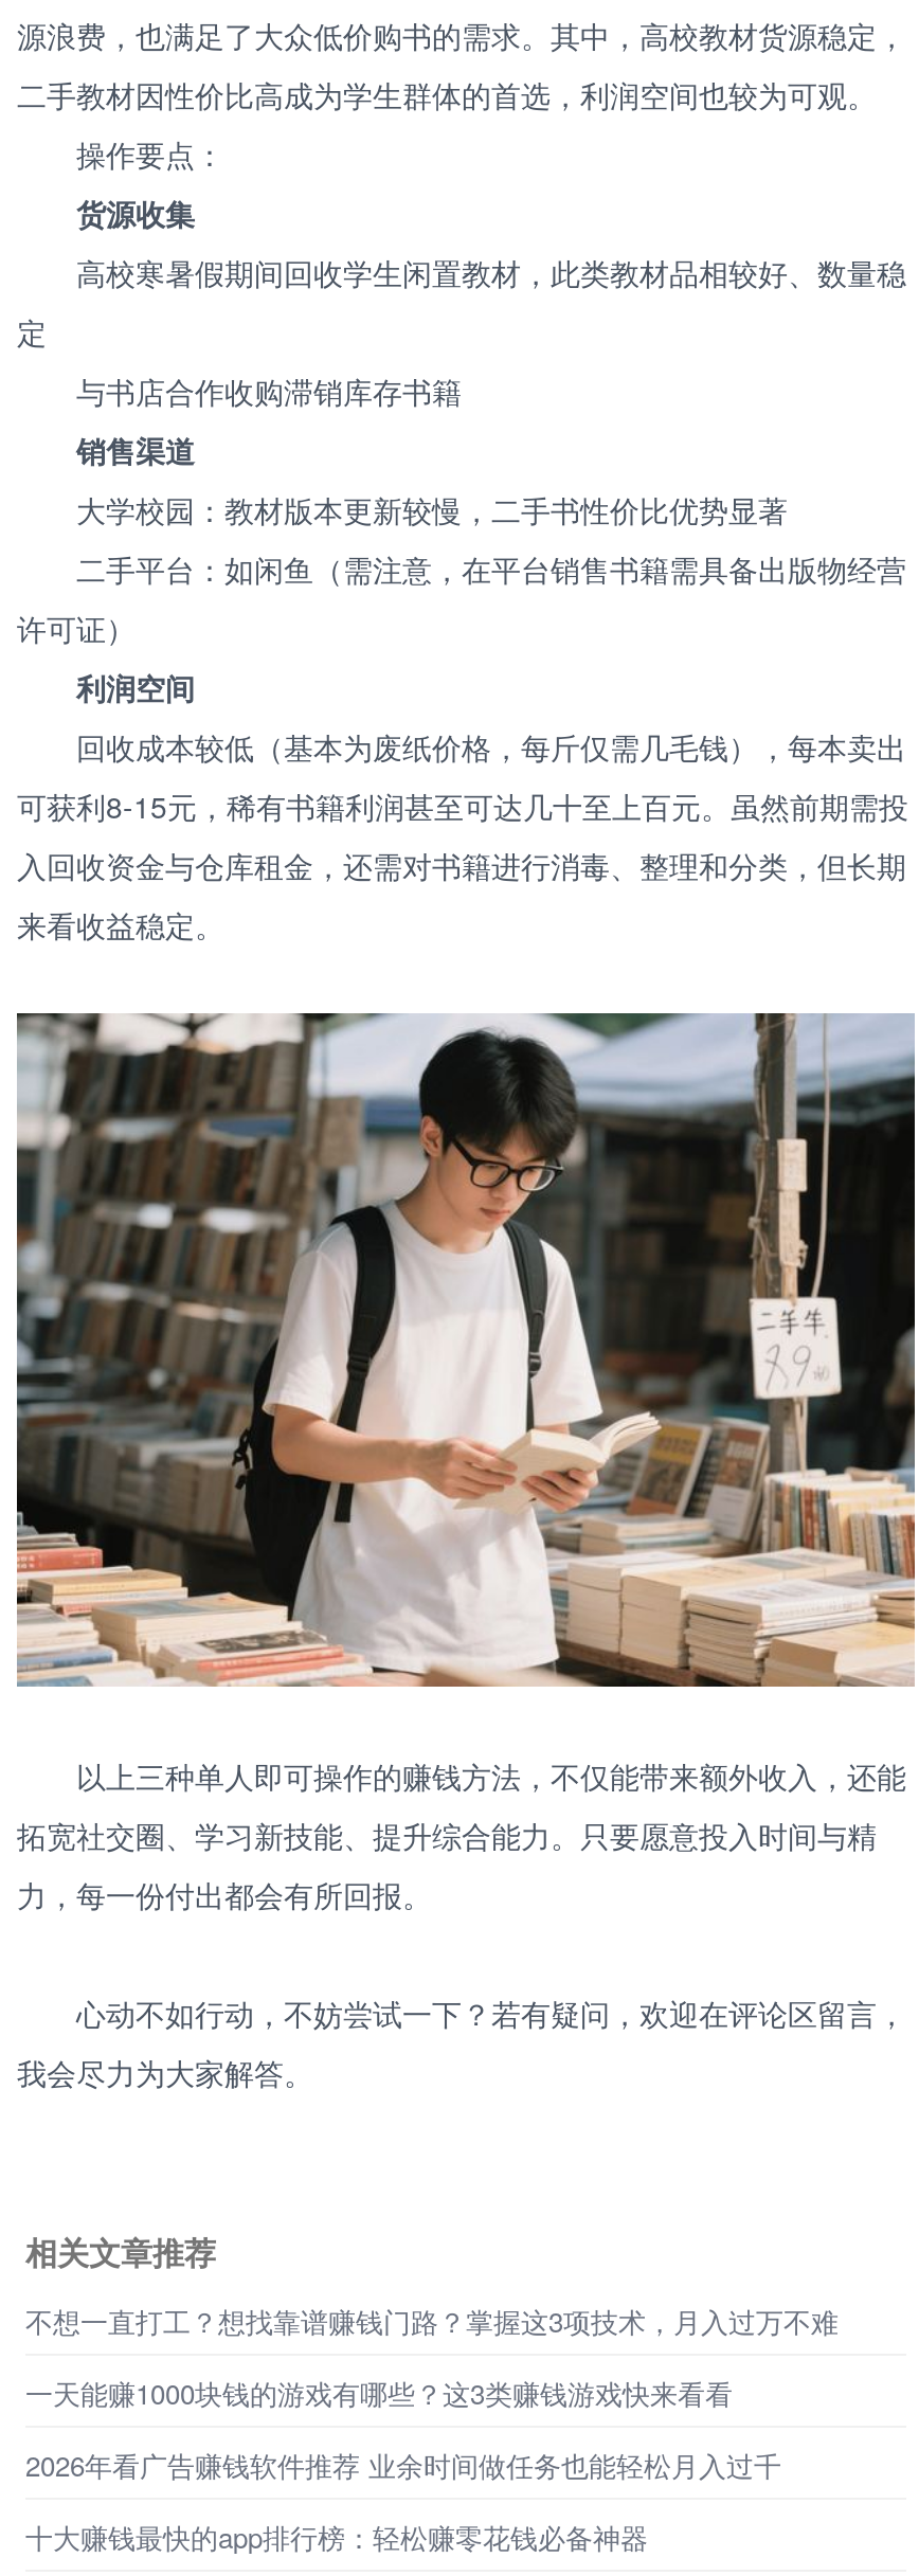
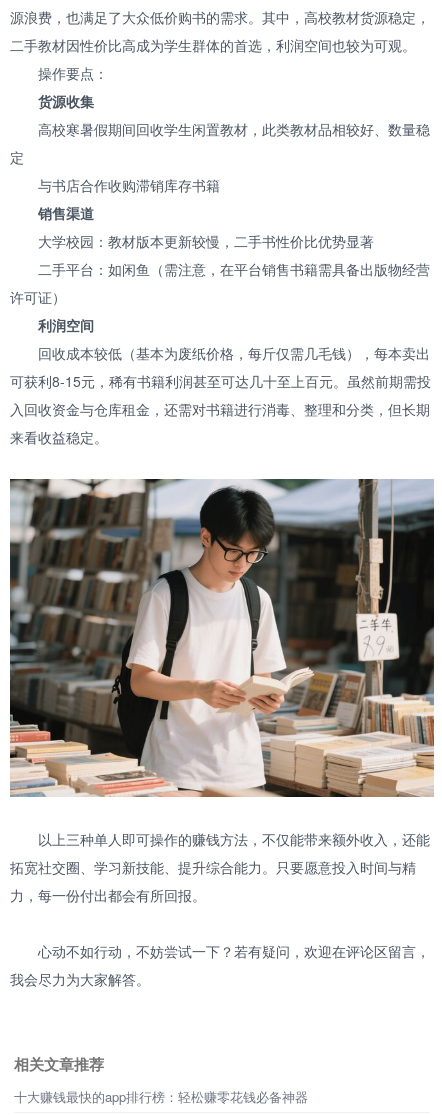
[25,2300,839,2484] 不想一直打工？想找靠谱赚钱门路？掌握这3项技术，月入过万不难 | 一天能赚1000块钱的游戏有哪些？这3类赚钱游戏快来看看 | 2026年看广告赚钱软件推荐 业余时间做任务也能轻松月入过千 -> none

